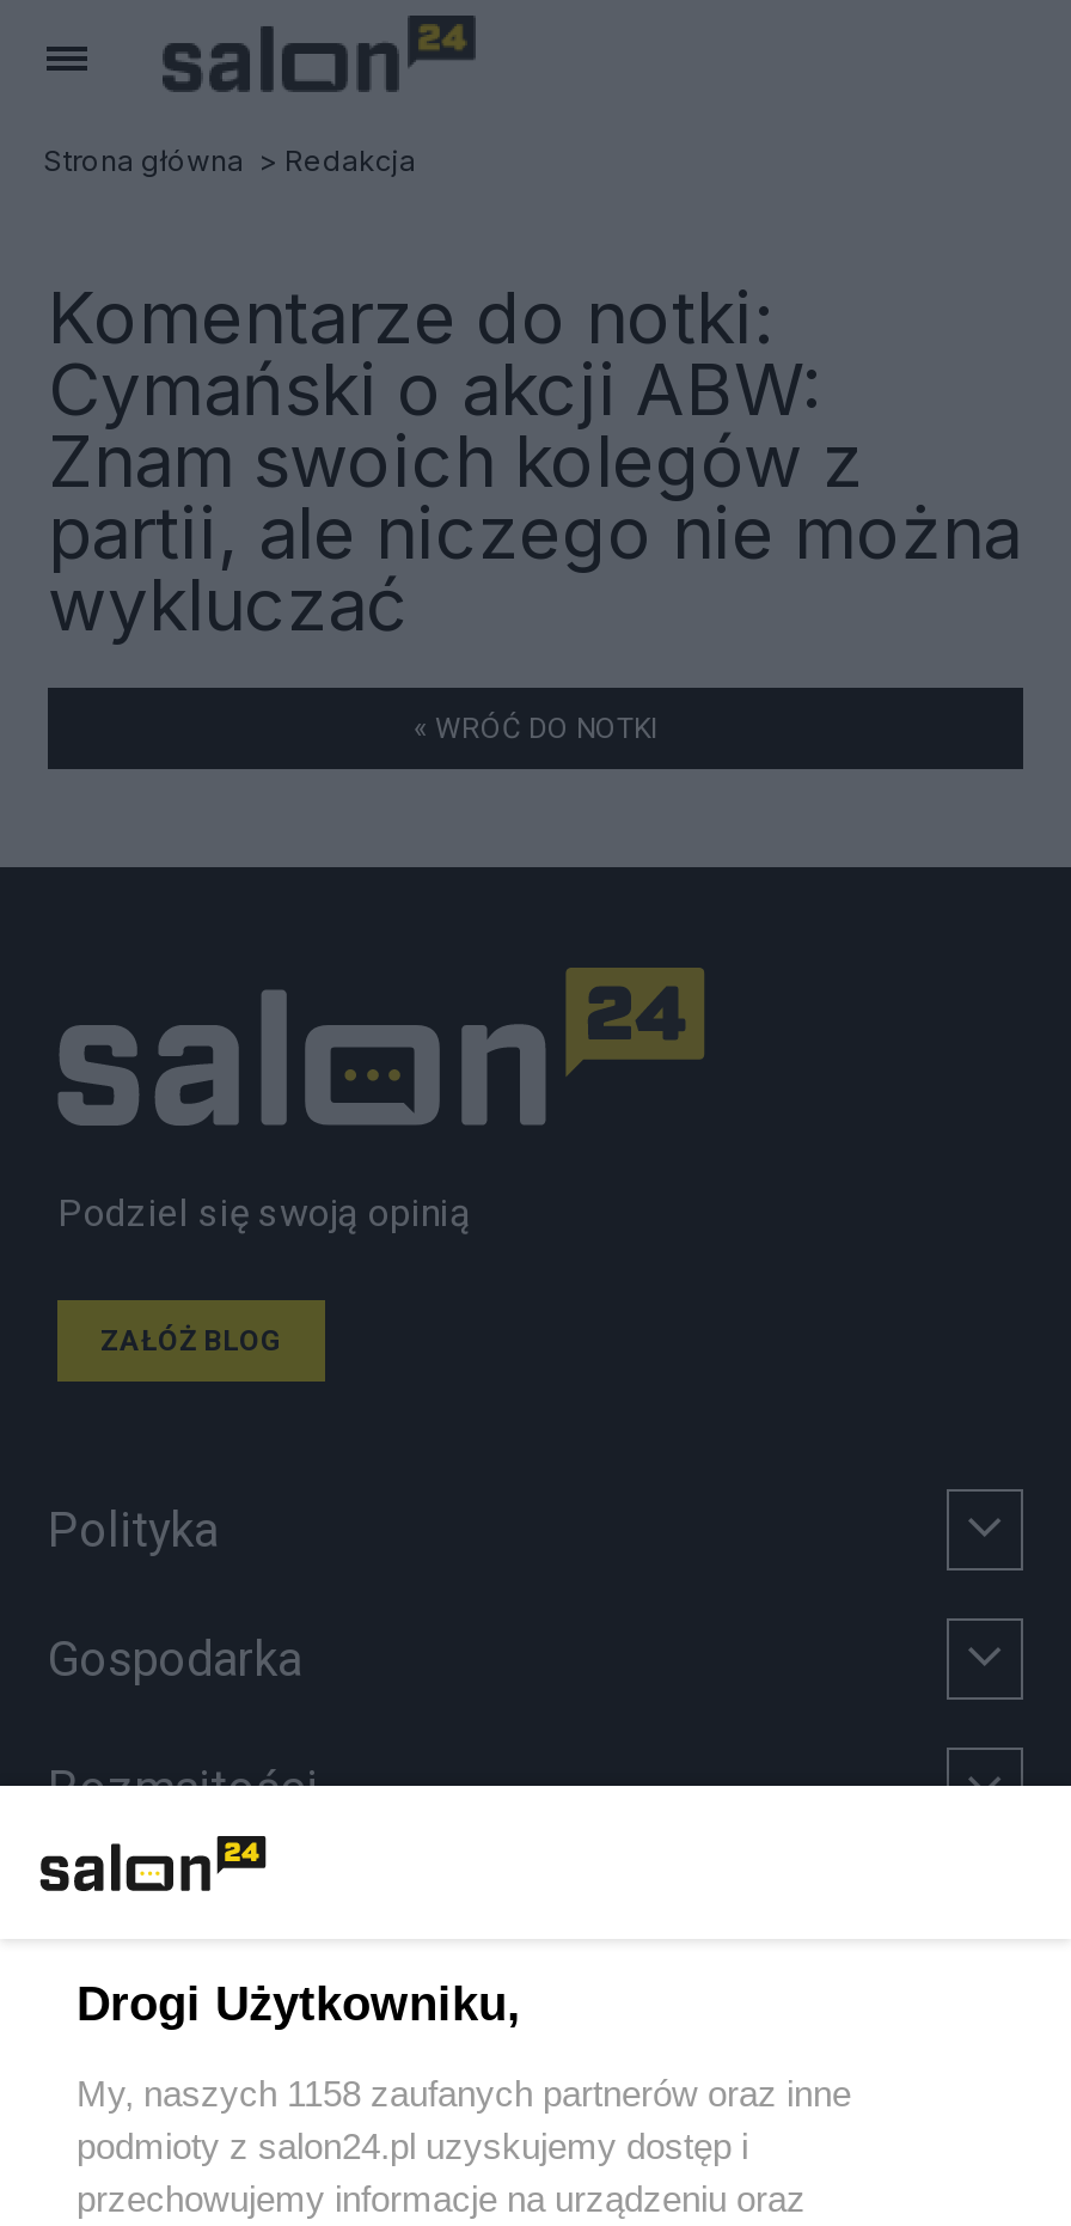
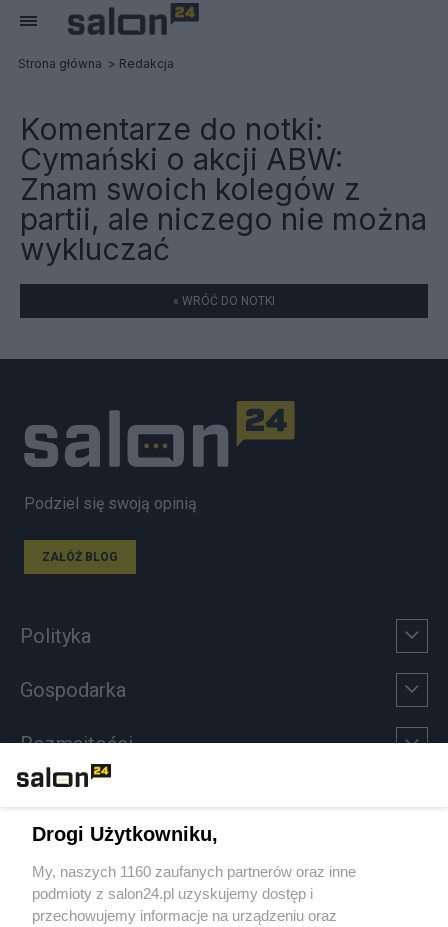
[76,2073,851,2114] My, naszych 1158 zaufanych partnerów oraz inne -> [32,863,356,880] My, naszych 1160 zaufanych partnerów oraz inne

